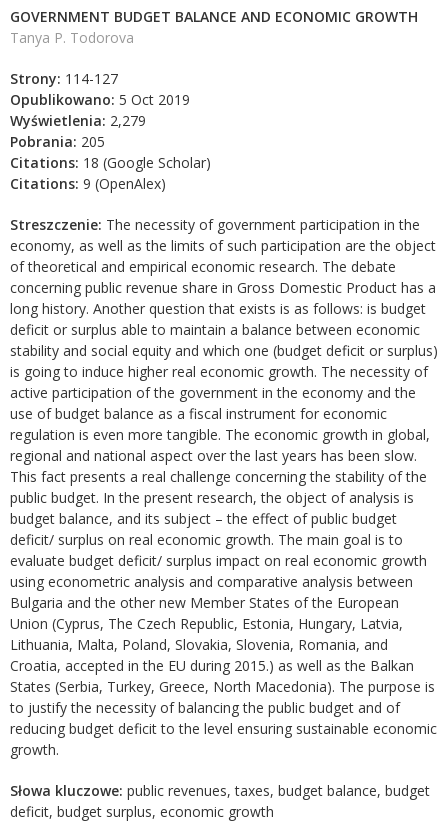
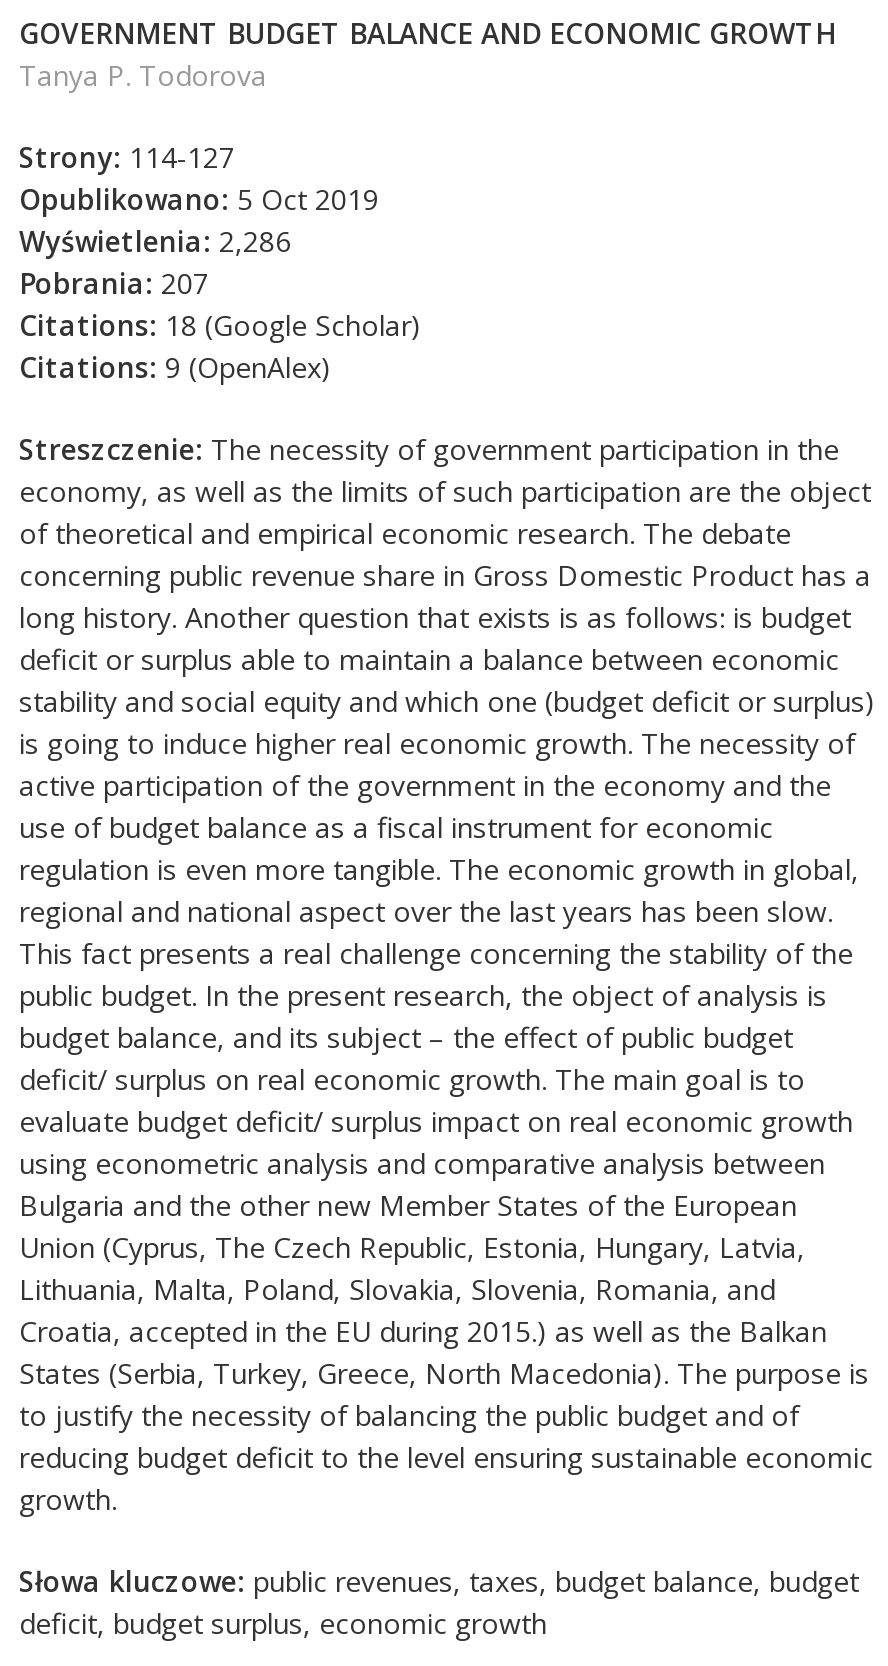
[10,111,146,130] Wyświetlenia: 2,279 -> [19,222,291,260] Wyświetlenia: 2,286
[10,132,105,151] Pobrania: 205 -> [19,264,209,302] Pobrania: 207

